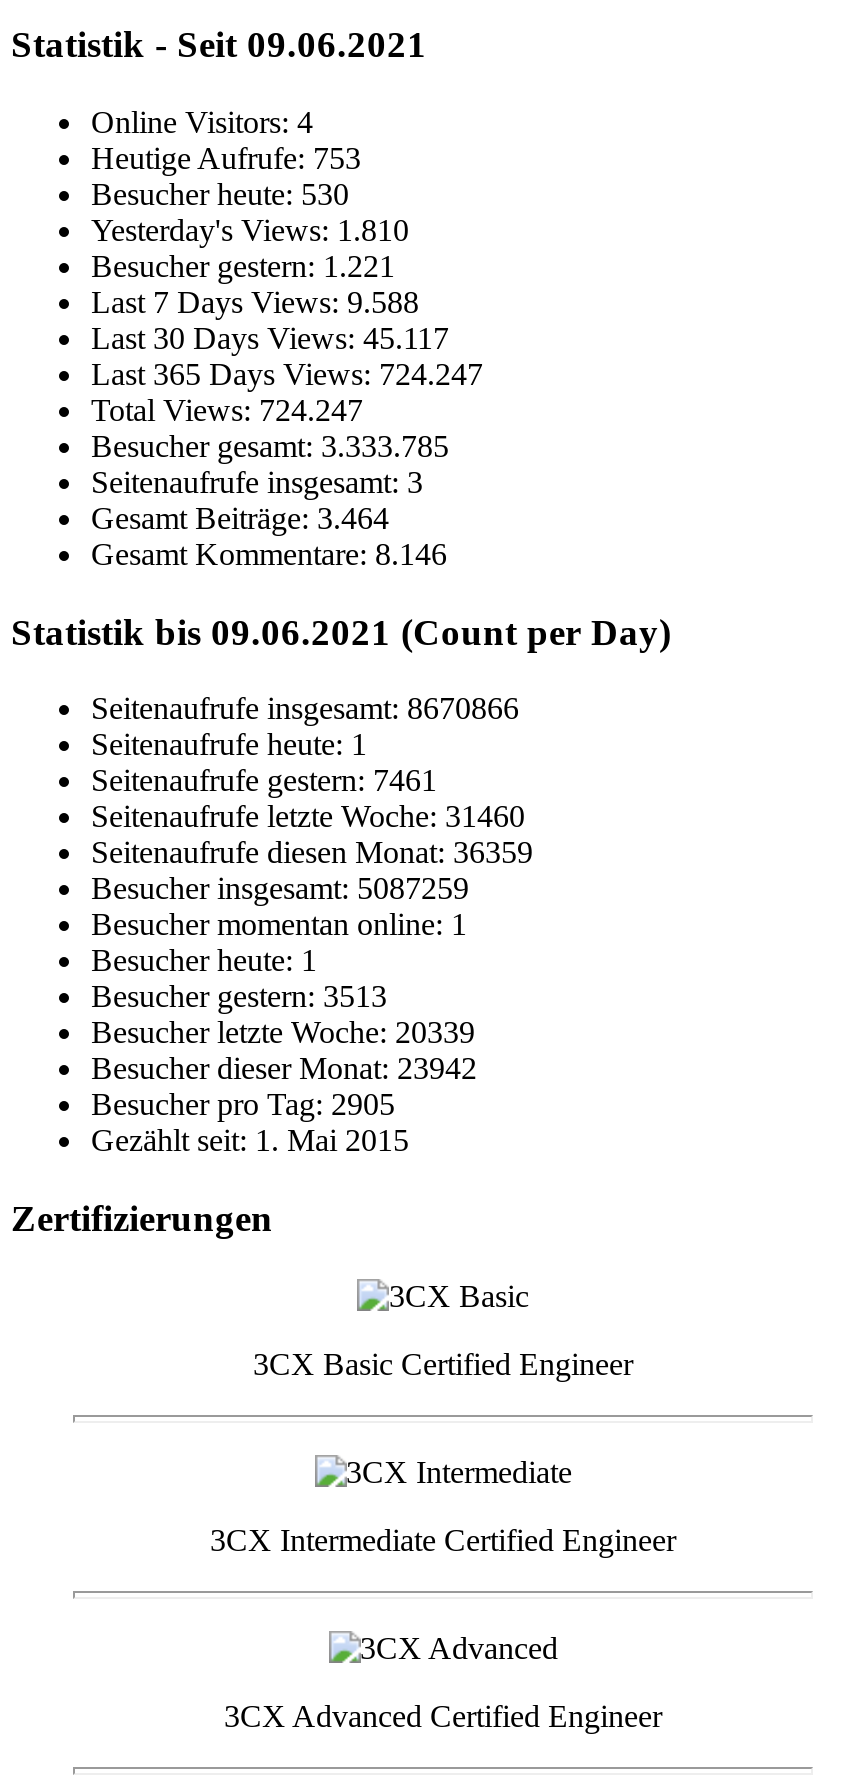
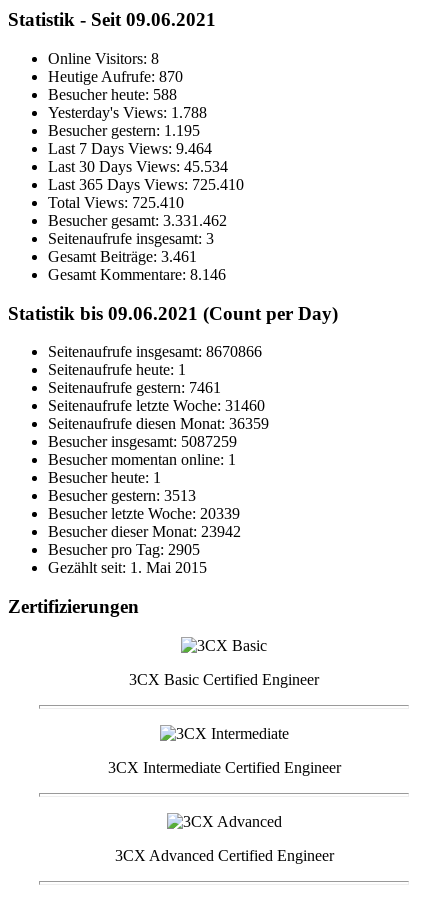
[91,105,313,139] Online Visitors: 4 -> [48,50,159,67] Online Visitors: 8
[91,141,361,175] Heutige Aufrufe: 753 -> [48,68,183,85] Heutige Aufrufe: 870
[91,177,349,211] Besucher heute: 530 -> [48,86,177,103] Besucher heute: 588
[91,213,409,247] Yesterday's Views: 1.810 -> [48,104,207,121] Yesterday's Views: 1.788
[91,249,395,283] Besucher gestern: 1.221 -> [48,122,200,139] Besucher gestern: 1.195
[91,285,419,319] Last 7 Days Views: 9.588 -> [48,140,212,157] Last 7 Days Views: 9.464
[91,321,449,355] Last 30 Days Views: 45.117 -> [48,158,228,175] Last 30 Days Views: 45.534
[91,357,483,391] Last 365 Days Views: 724.247 -> [48,176,244,193] Last 365 Days Views: 725.410
[91,393,363,427] Total Views: 724.247 -> [48,194,184,211] Total Views: 725.410
[91,429,449,463] Besucher gesamt: 3.333.785 -> [48,212,227,229] Besucher gesamt: 3.331.462
[91,501,389,535] Gesamt Beiträge:3.464 -> [48,248,197,265] Gesamt Beiträge:3.461

